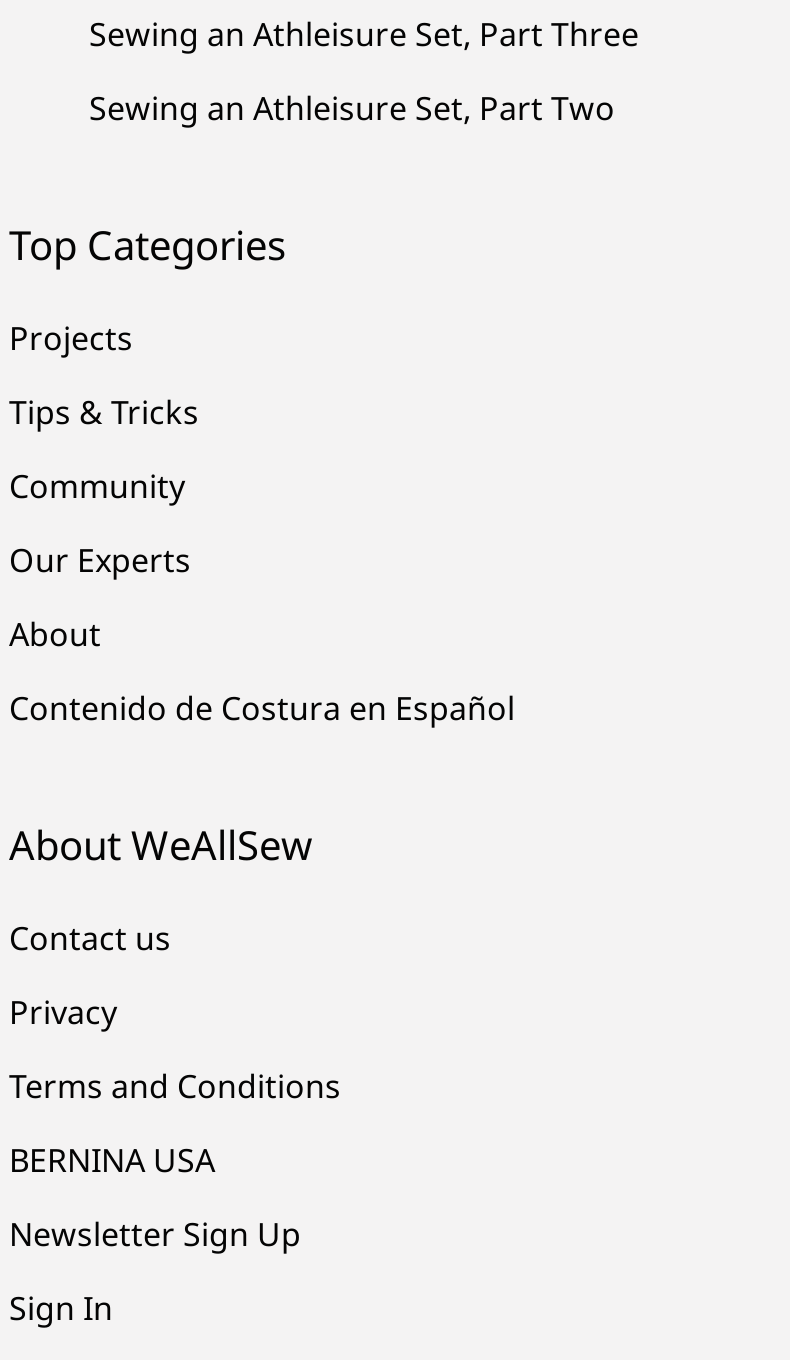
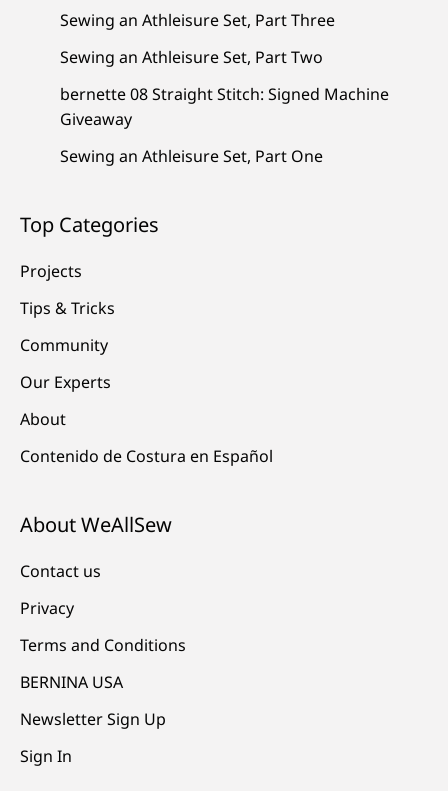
none -> [60,83,389,167] bernette 08 Straight Stitch: Signed Machine | Giveaway | Sewing an Athleisure Set, Part One

